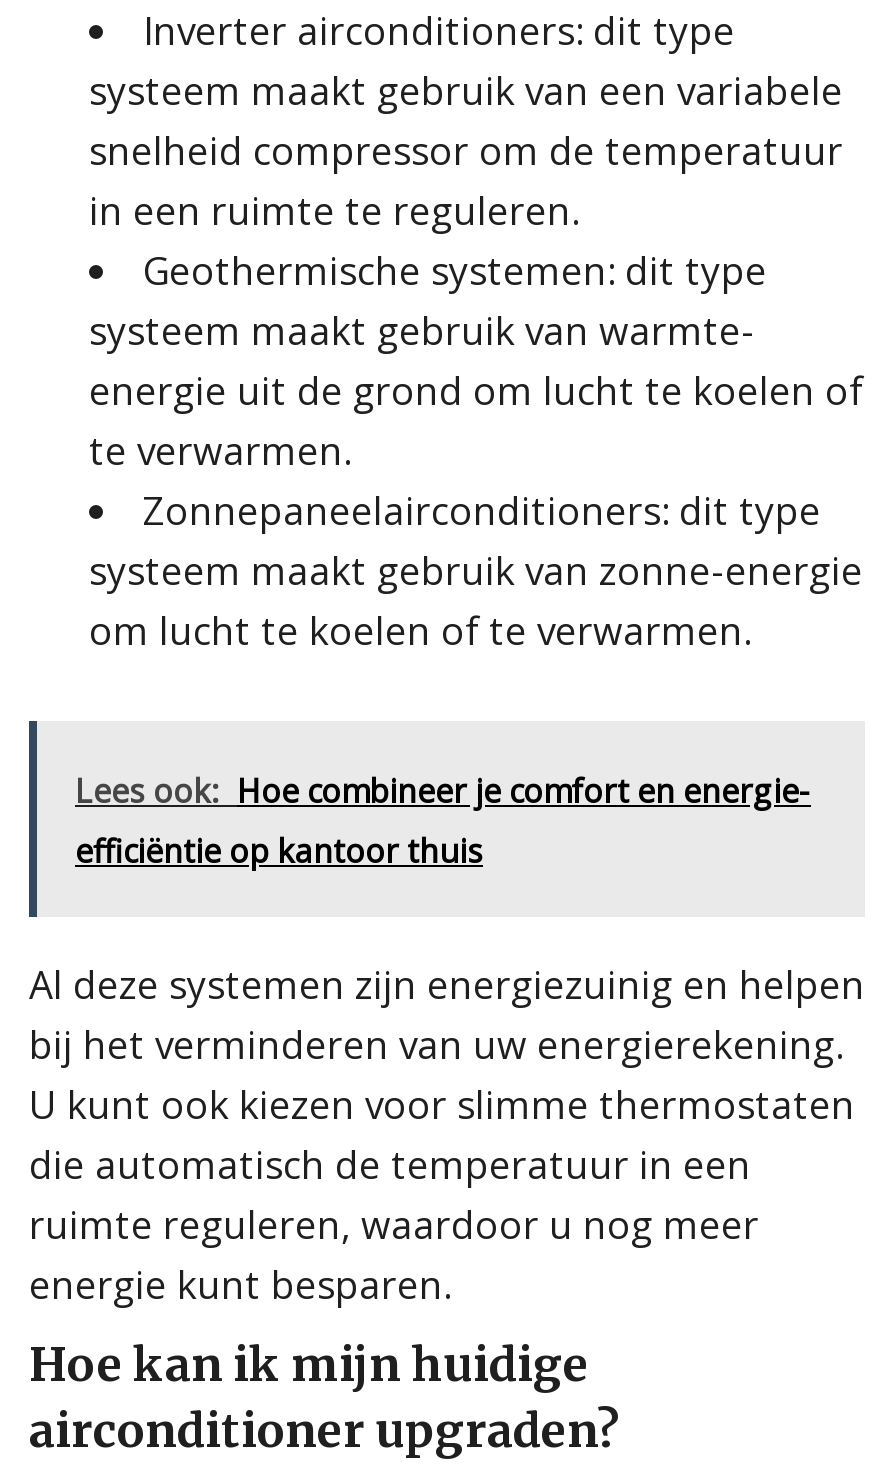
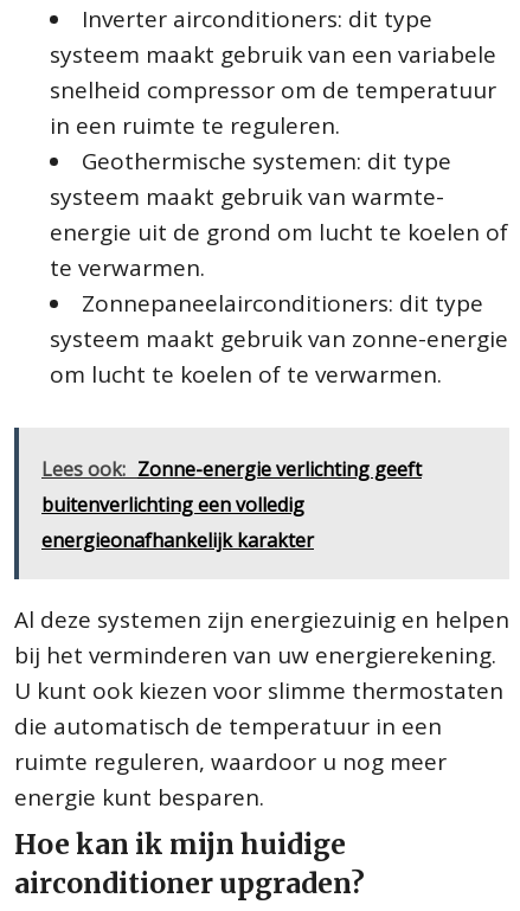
[75,770,811,874] Lees ook: Hoe combineer je comfort en energie- | efficiëntie op kantoor thuis -> [41,456,422,553] Lees ook: Zonne-energie verlichting geeft | buitenverlichting een volledig | energieonafhankelijk karakter

